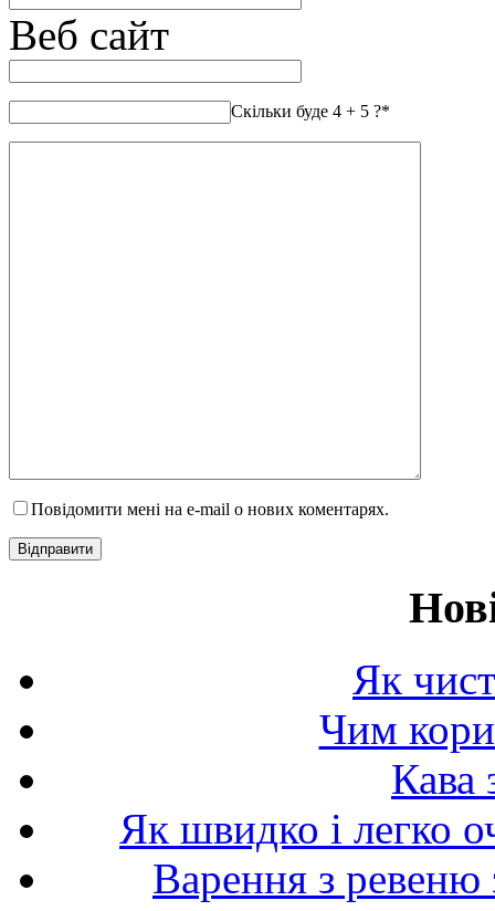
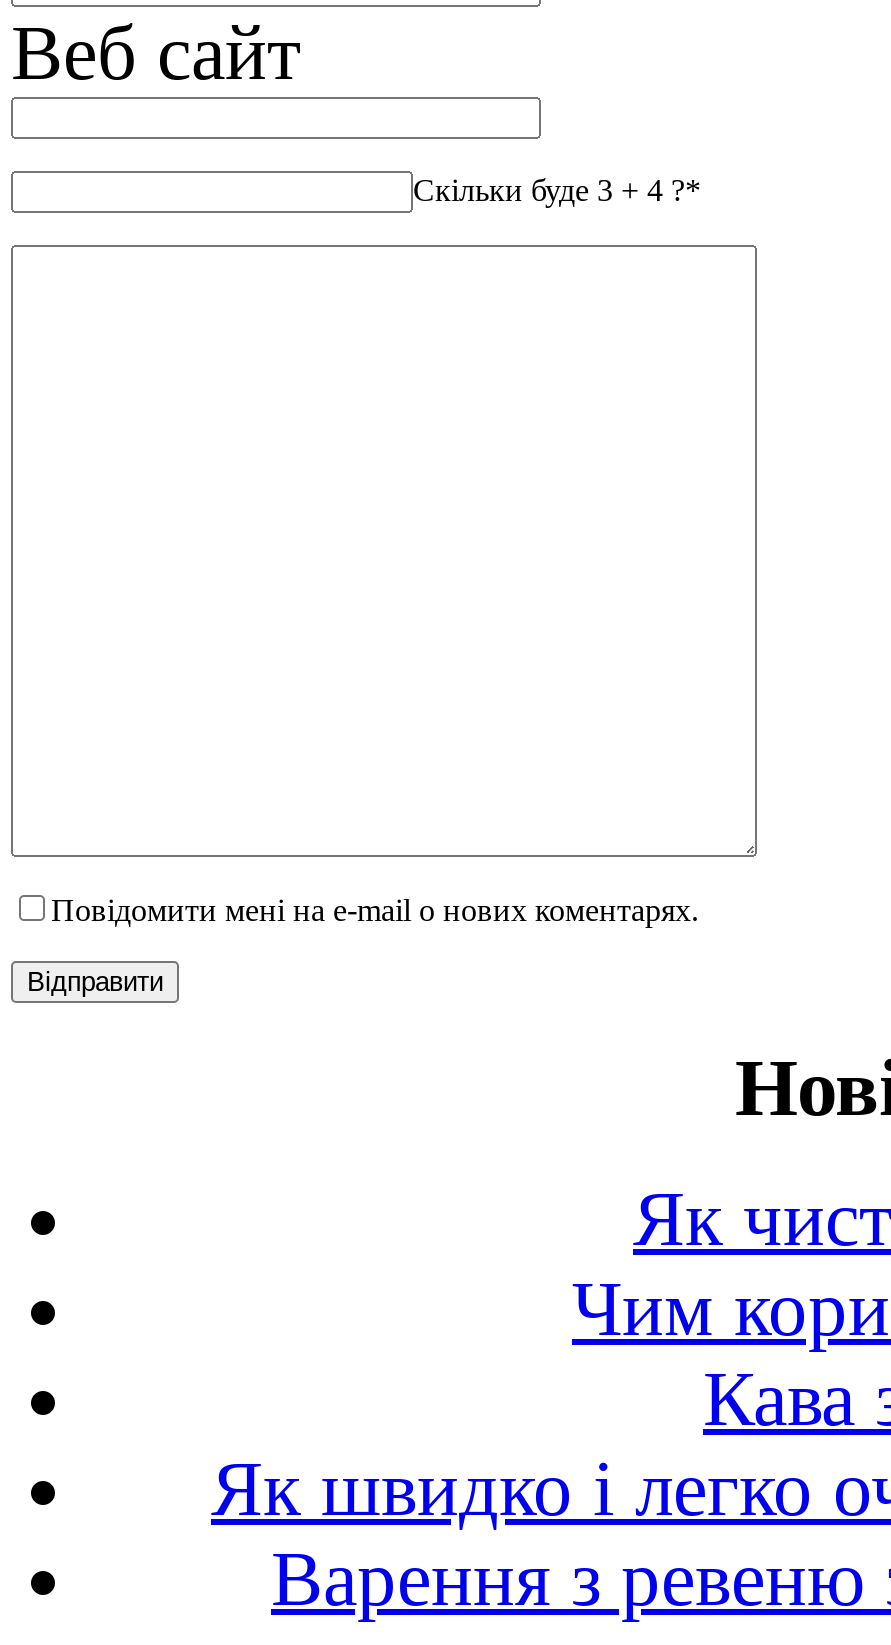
[231,102,390,121] Скільки буде 4 + 5 ?* -> [413,174,701,208] Скільки буде 3 + 4 ?*

